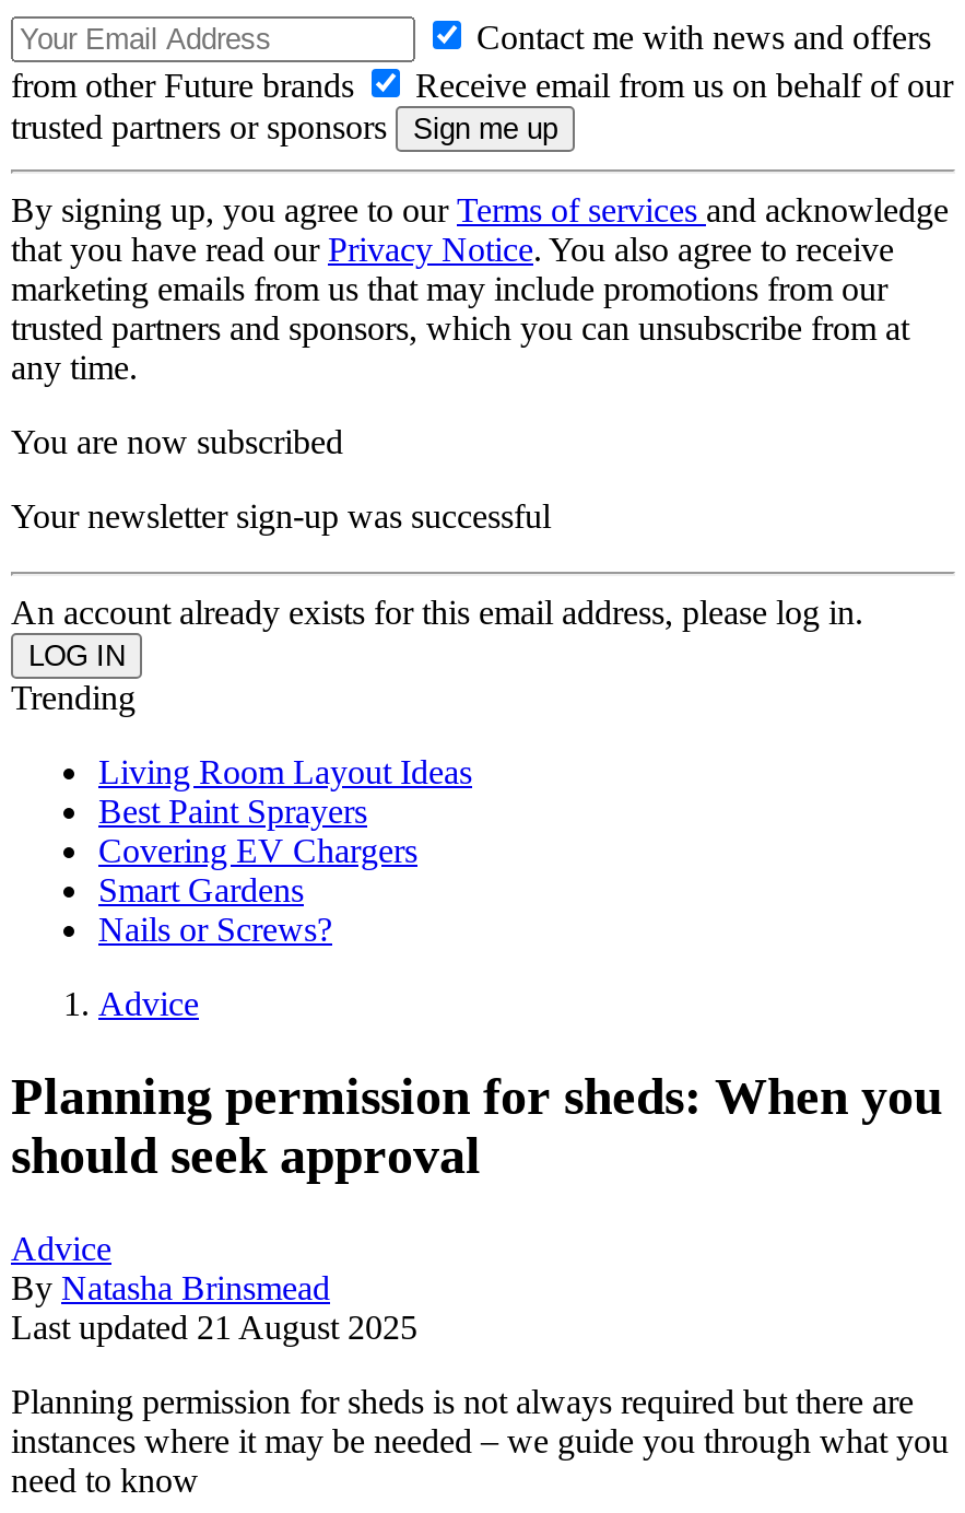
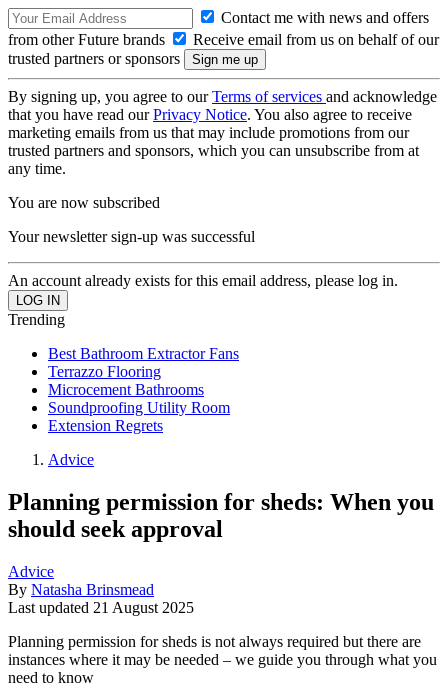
[98,753,472,948] Living Room Layout Ideas | Best Paint Sprayers | Covering EV Chargers | Smart Gardens | Nails or Screws? -> [48,345,239,434] Best Bathroom Extractor Fans | Terrazzo Flooring | Microcement Bathrooms | Soundproofing Utility Room | Extension Regrets

